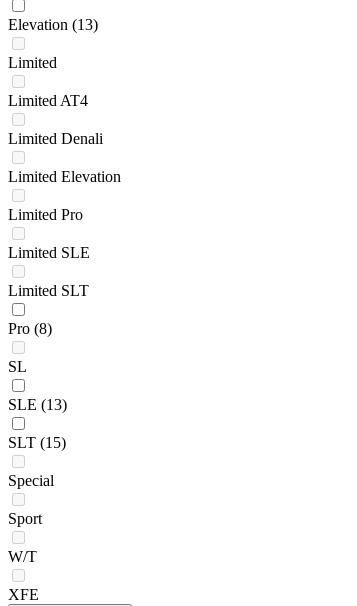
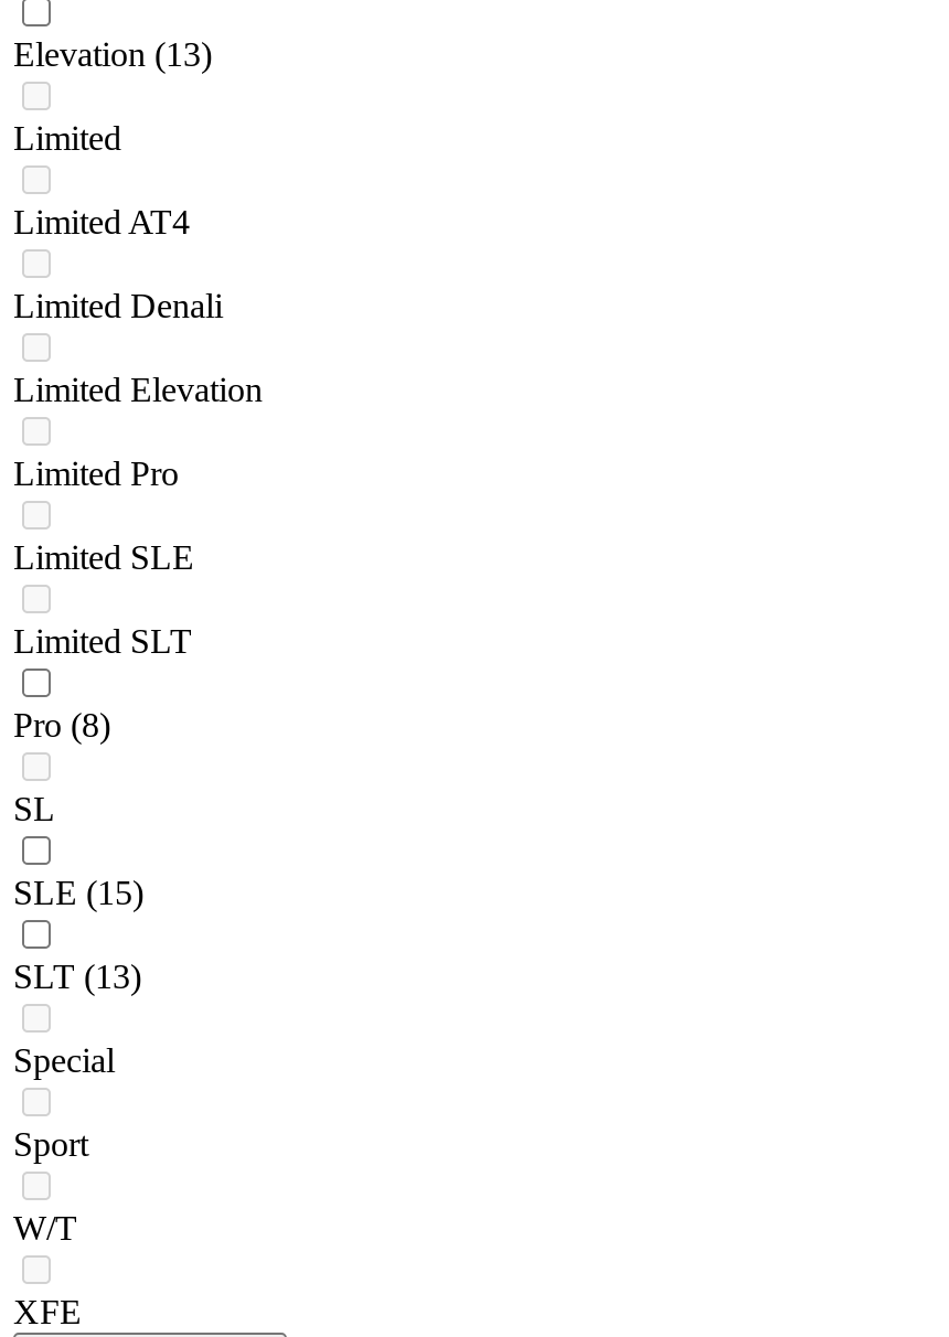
[8,396,67,413] SLE (13) -> [13,875,143,912] SLE (15)
[8,434,66,451] SLT (15) -> [13,958,141,996] SLT (13)

